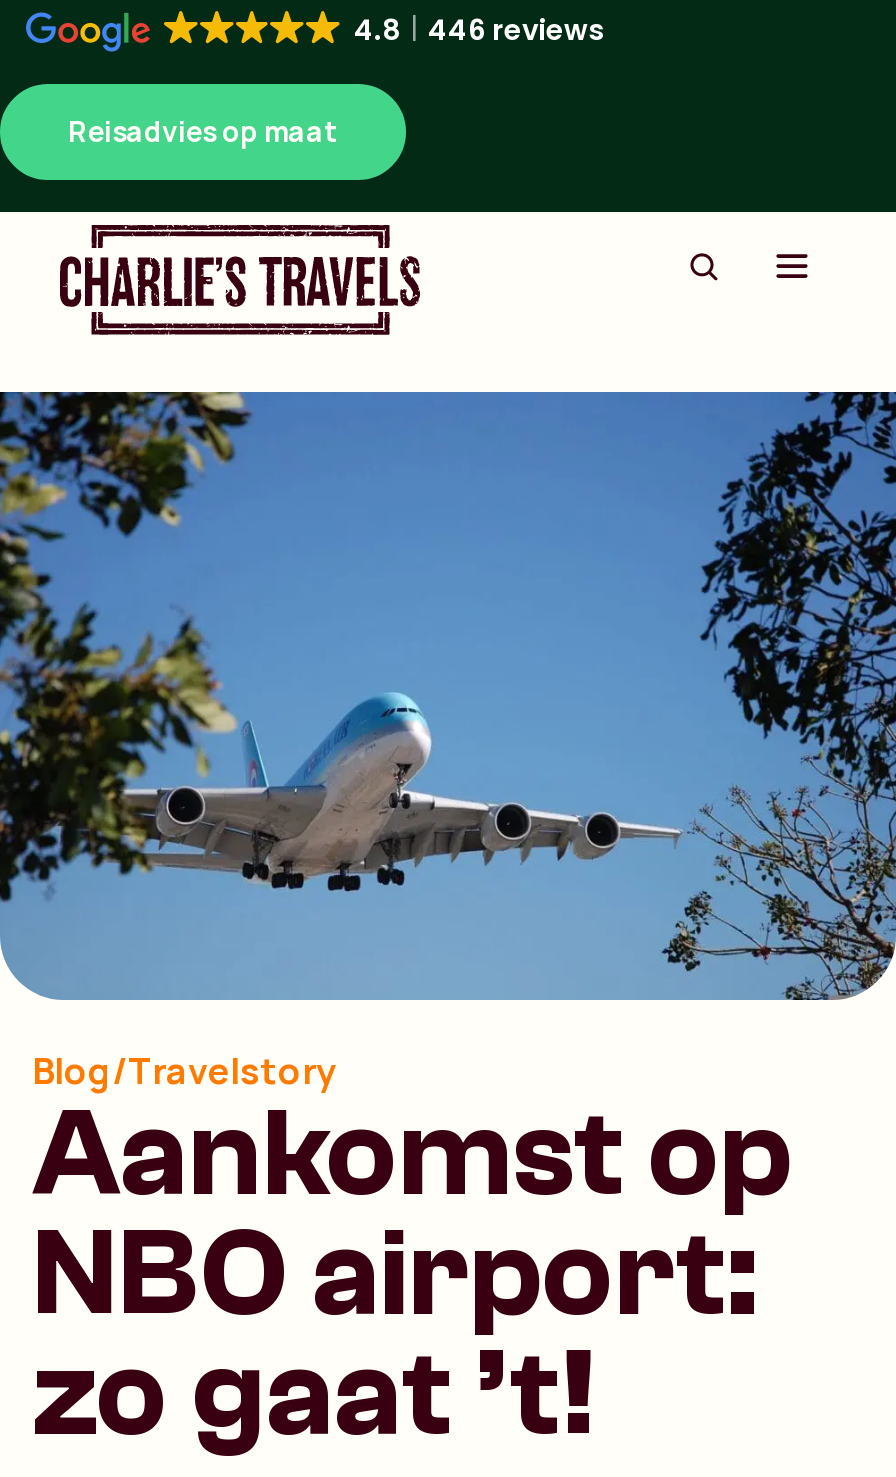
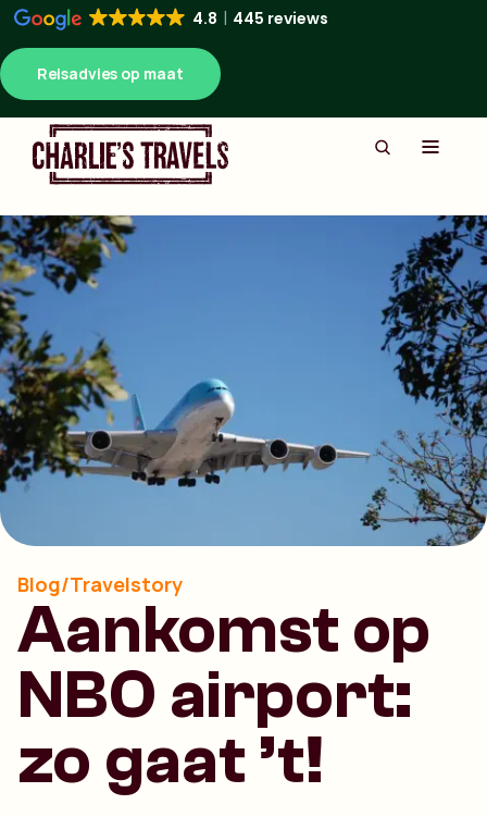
[354,10,604,50] 4.8 446 reviews -> [192,8,328,29] 4.8 445 reviews

